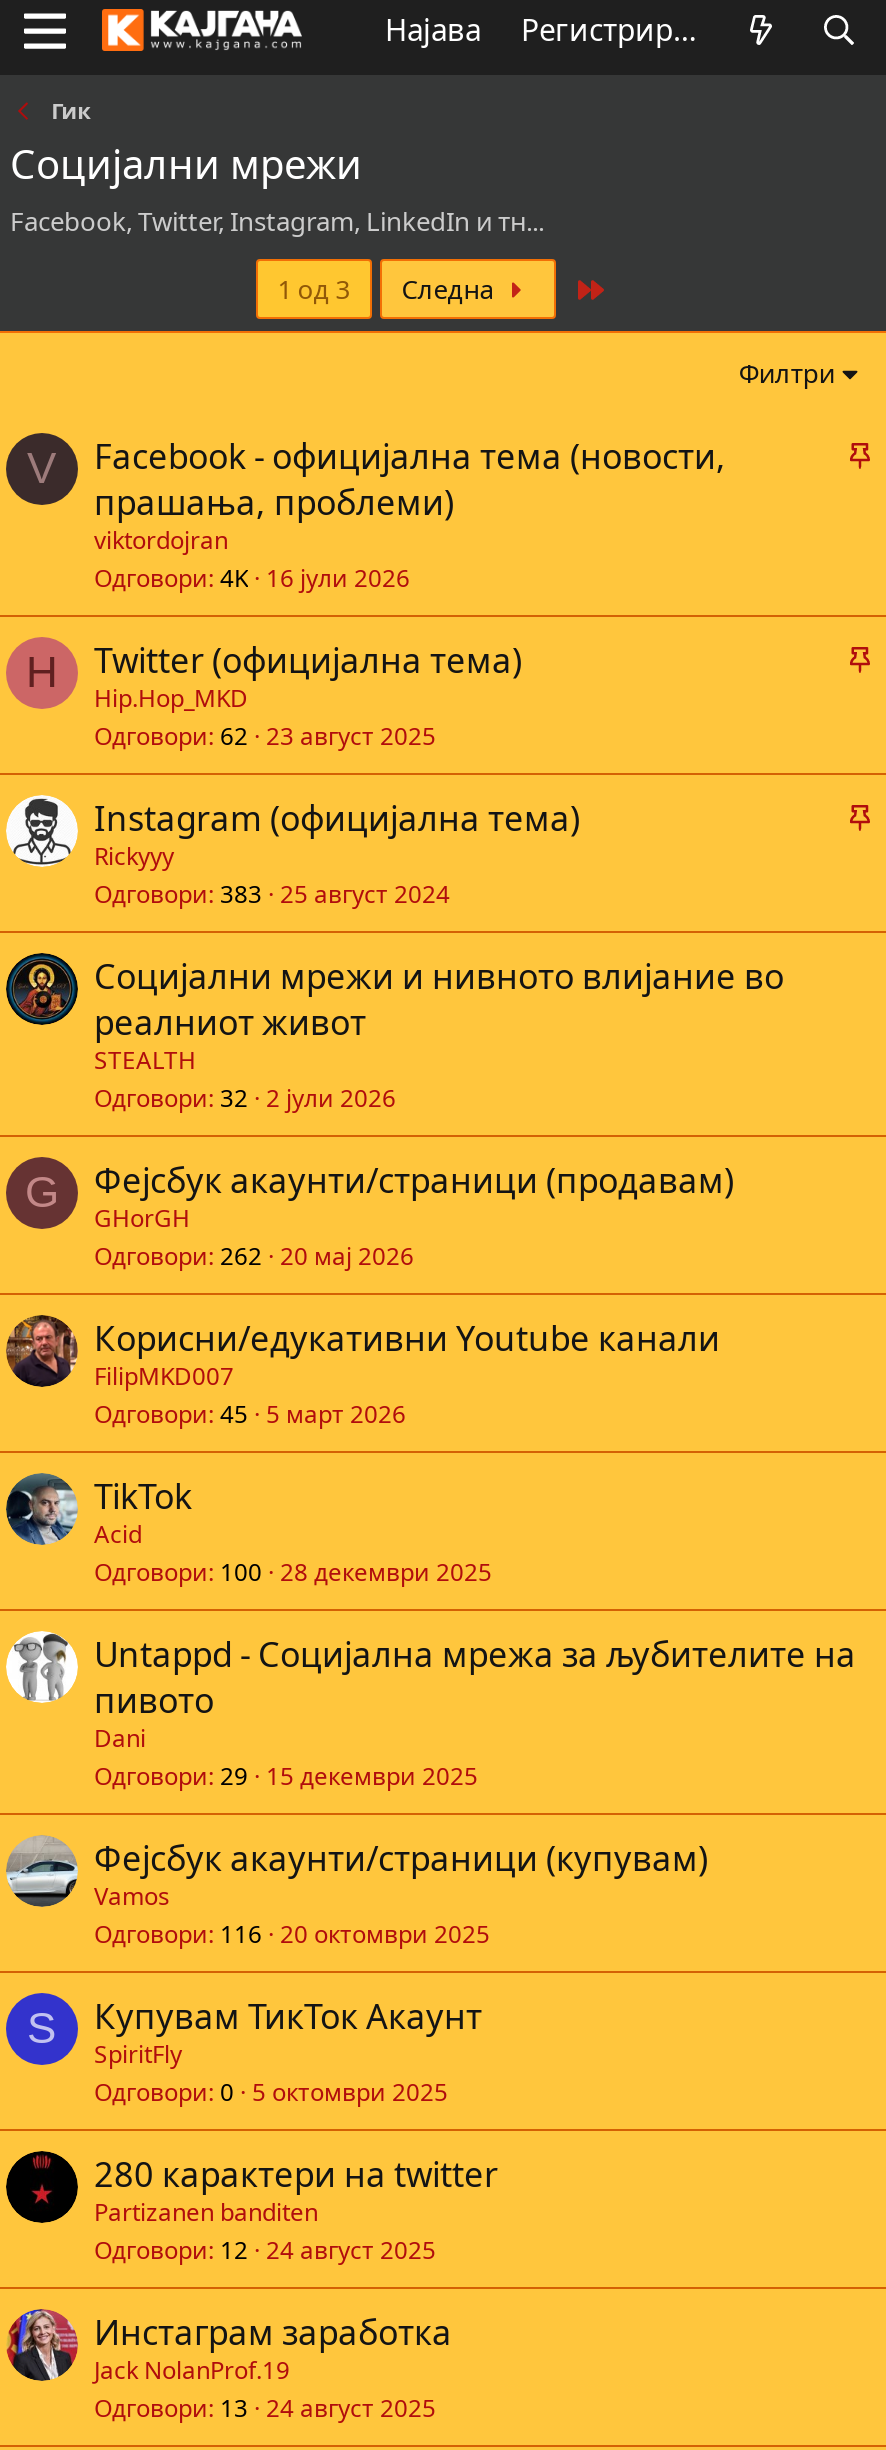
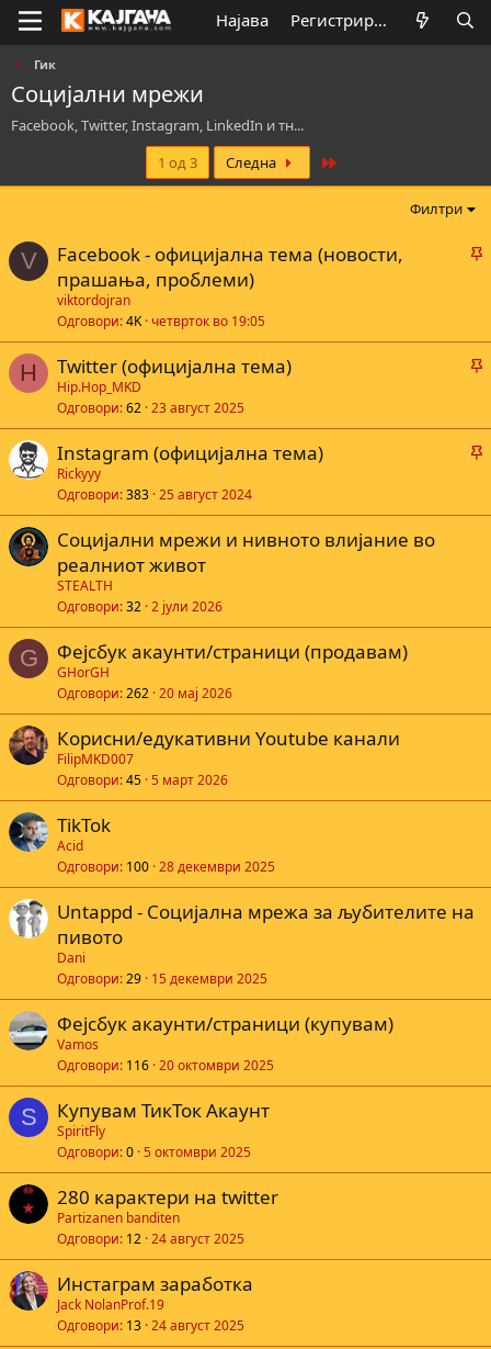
[94,561,410,595] Одговори 4K 16 јули 2026 -> [57,312,265,330] Одговори 4K четврток во 19:05

